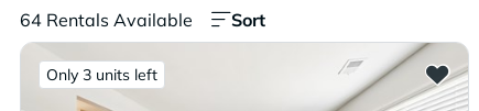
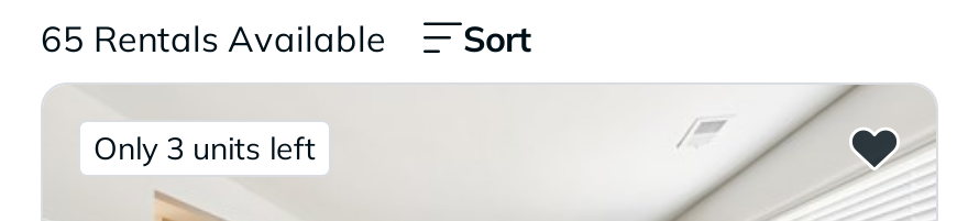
[20,9,193,31] 64 Rentals Available -> [41,16,386,60] 65 Rentals Available

